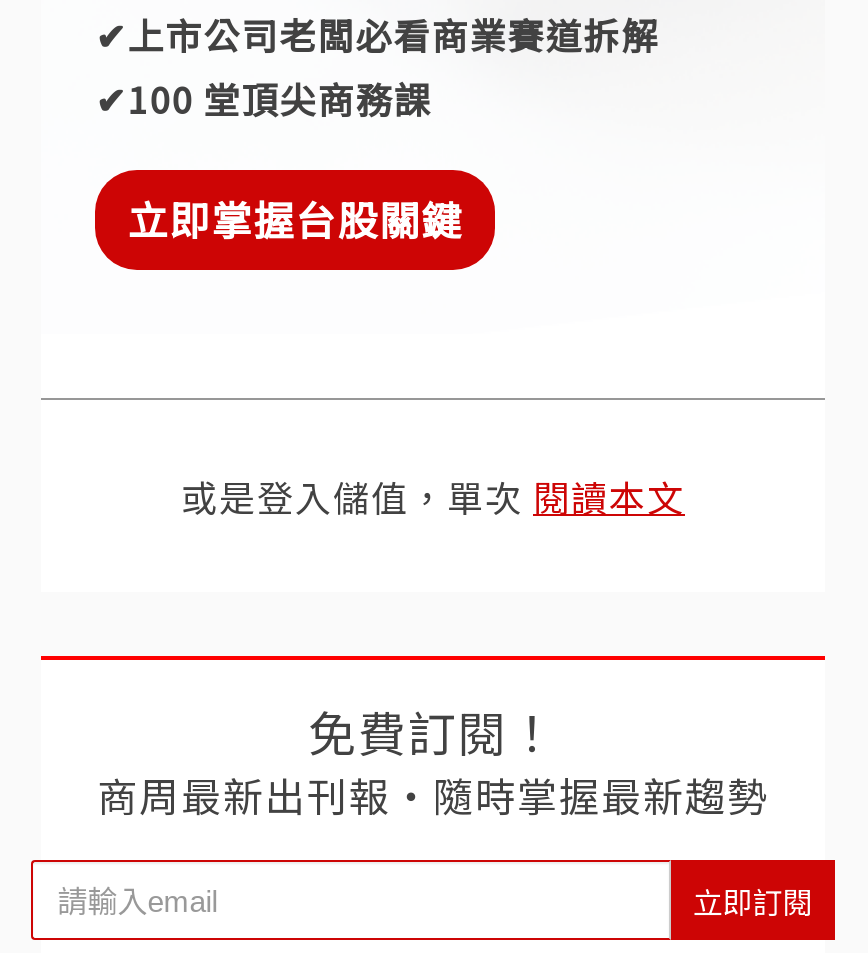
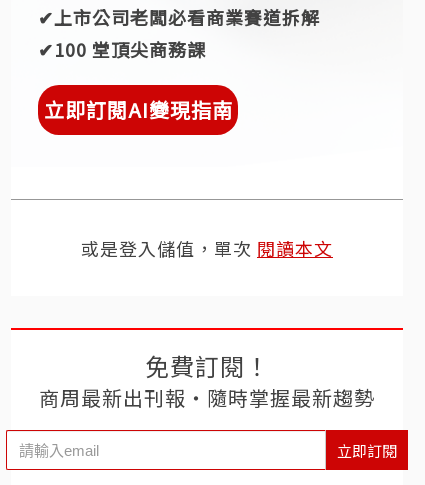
[127,190,463,248] 立即掌握台股關鍵 -> [44,95,233,124] 立即訂閱AI變現指南

